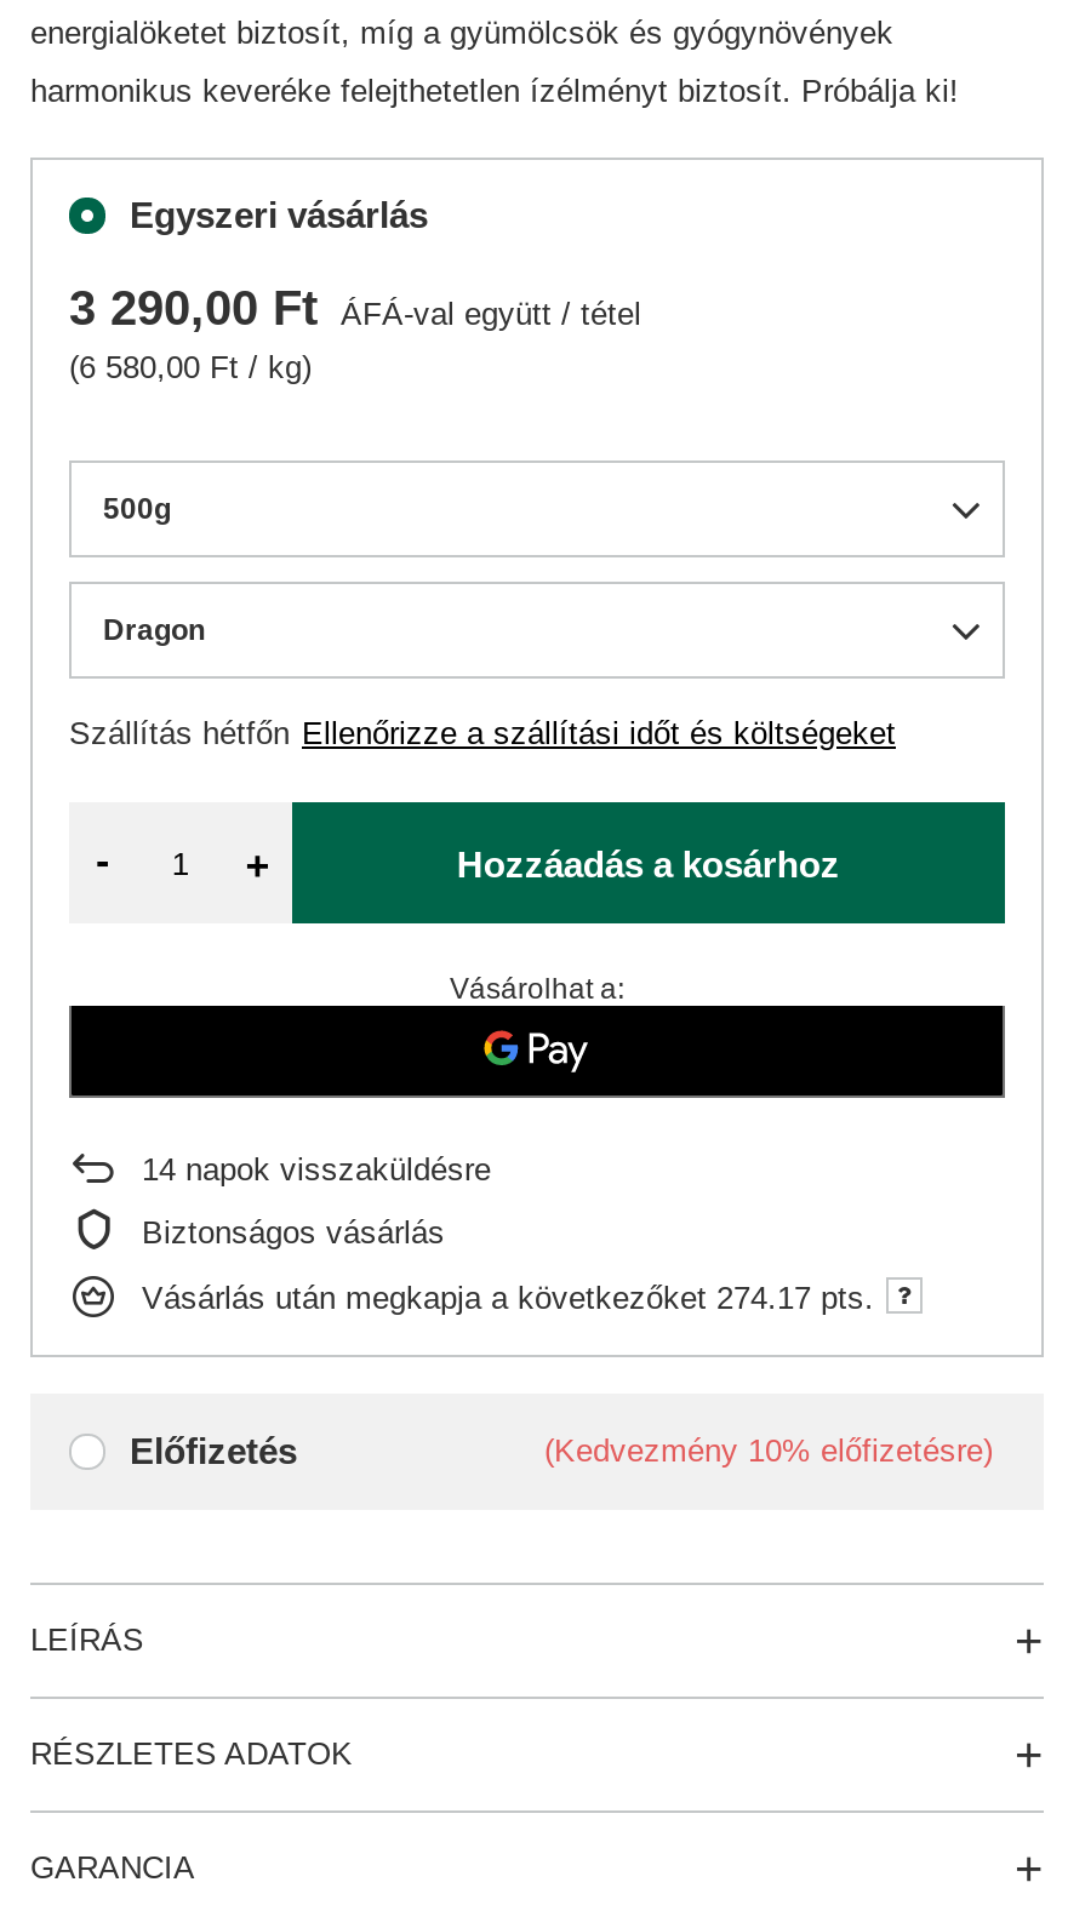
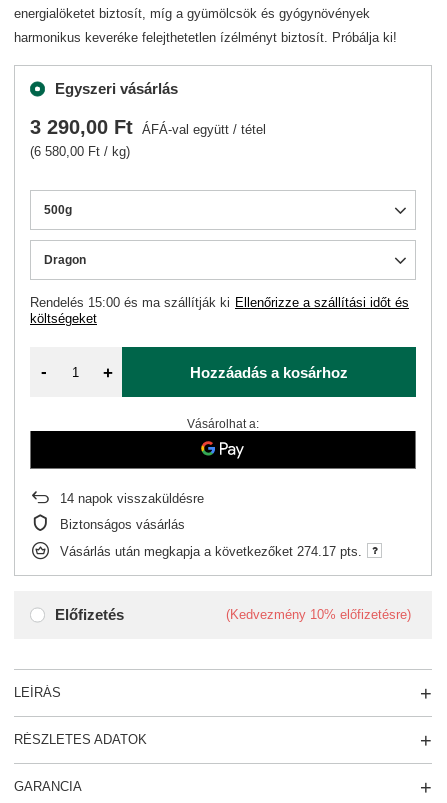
[69,715,896,751] Szállítás hétfőn Ellenőrizze a szállítási időt és költségeket -> [30,295,409,326] Rendelés 15:00 és ma szállítják ki Ellenőrizze a szállítási időt és | költségeket

